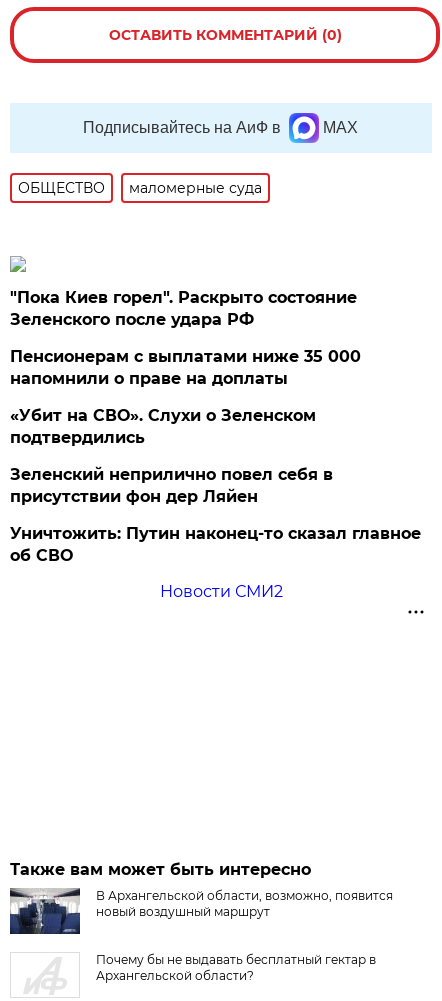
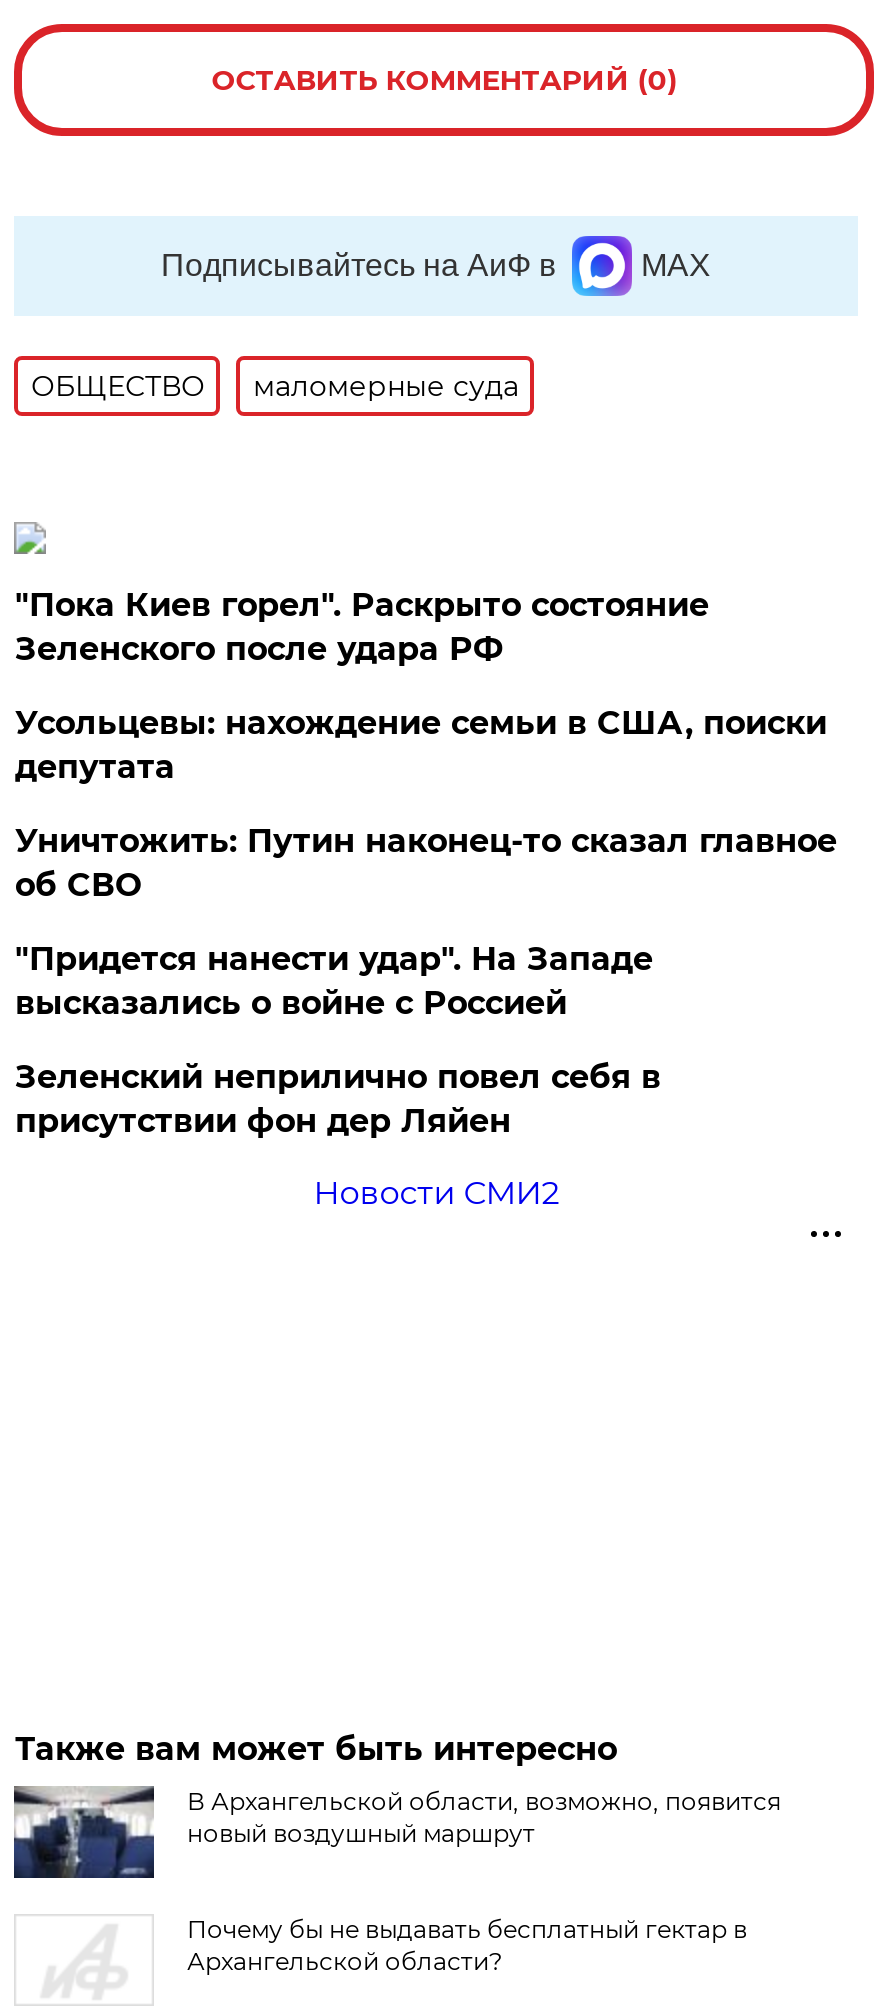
[10,347,361,447] Пенсионерам с выплатами ниже 35 000 | напомнили о праве на доплаты | «Убит на СВО». Слухи о Зеленском | подтвердились -> [15,704,827,1022] Усольцевы: нахождение семьи в США, поиски | депутата | "Придется нанести удар". На Западе | высказались о войне с Россией
moved [10,465,333,506] -> [15,1058,661,1140]: Зеленский неприлично повел cебя в | присутствии фон дер Ляйен
moved [10,524,421,565] -> [15,822,837,904]: Уничтожить: Путин наконец-то сказал главное | об СВО

